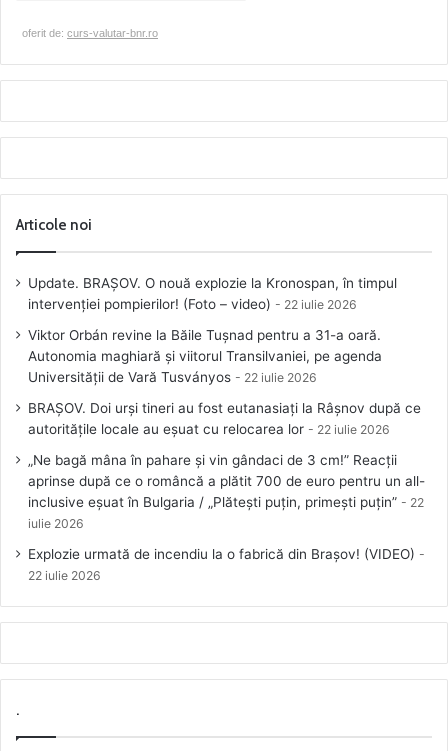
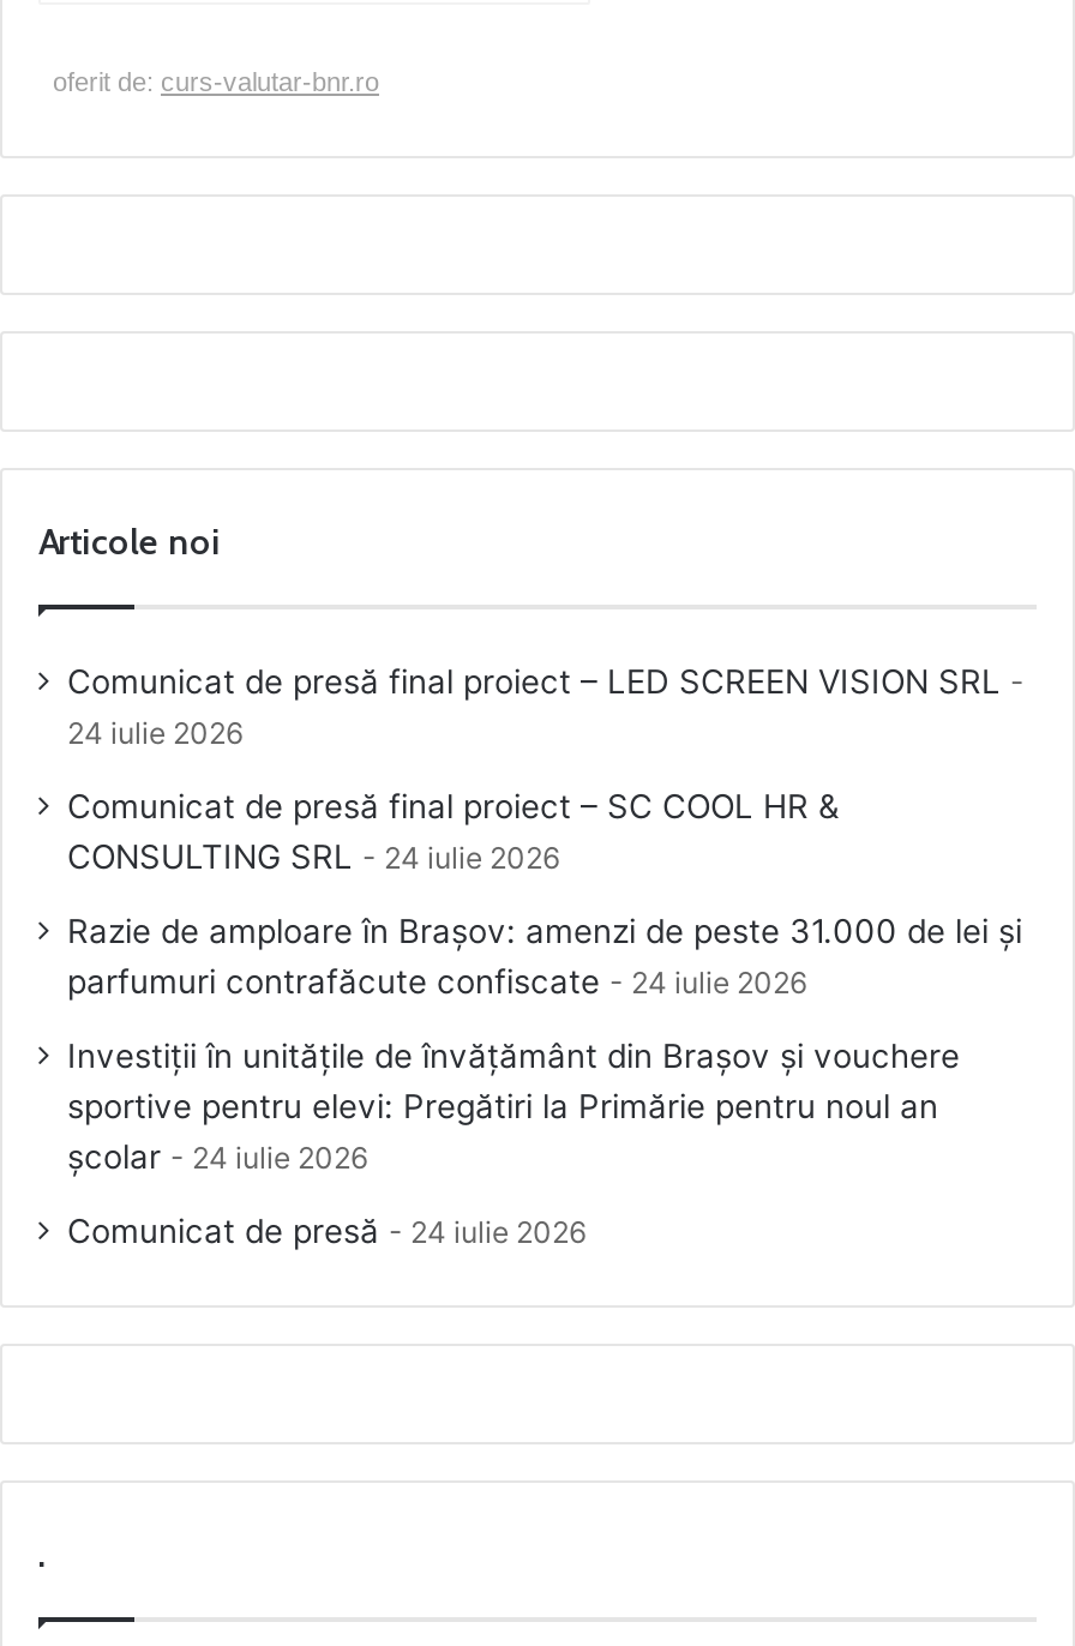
[28,275,397,312] Update. BRAȘOV. O nouă explozie la Kronospan, în timpul | intervenției pompierilor! (Foto – video) | 22 iulie 2026 -> [67,661,1001,750] Comunicat de presă final proiect – LED SCREEN VISION SRL | 24 iulie 2026
[28,327,382,385] Viktor Orbán revine la Băile Tușnad pentru a 31-a oară. | Autonomia maghiară și viitorul Transilvaniei, pe agenda | Universității de Vară Tusványos | 22 iulie 2026 -> [67,786,840,875] Comunicat de presă final proiect – SC COOL HR & | CONSULTING SRL | 24 iulie 2026
[28,400,421,437] BRAȘOV. Doi urși tineri au fost eutanasiați la Râșnov după ce | autoritățile locale au eșuat cu relocarea lor | 22 iulie 2026 -> [67,911,1022,999] Razie de amploare în Brașov: amenzi de peste 31.000 de lei și | parfumuri contrafăcute confiscate | 24 iulie 2026
[28,452,425,531] „Ne bagă mâna în pahare și vin gândaci de 3 cm!” Reacții | aprinse după ce o româncă a plătit 700 de euro pentru un all- | inclusive eșuat în Bulgaria / „Plătești puțin, primești puțin” | 22 | iulie 2026 -> [67,1035,960,1175] Investiții în unităţile de învăţământ din Brașov și vouchere | sportive pentru elevi: Pregătiri la Primărie pentru noul an | școlar | 24 iulie 2026
[28,546,415,583] Explozie urmată de incendiu la o fabrică din Brașov! (VIDEO) | 22 iulie 2026 -> [67,1211,588,1249] Comunicat de presă | 24 iulie 2026

